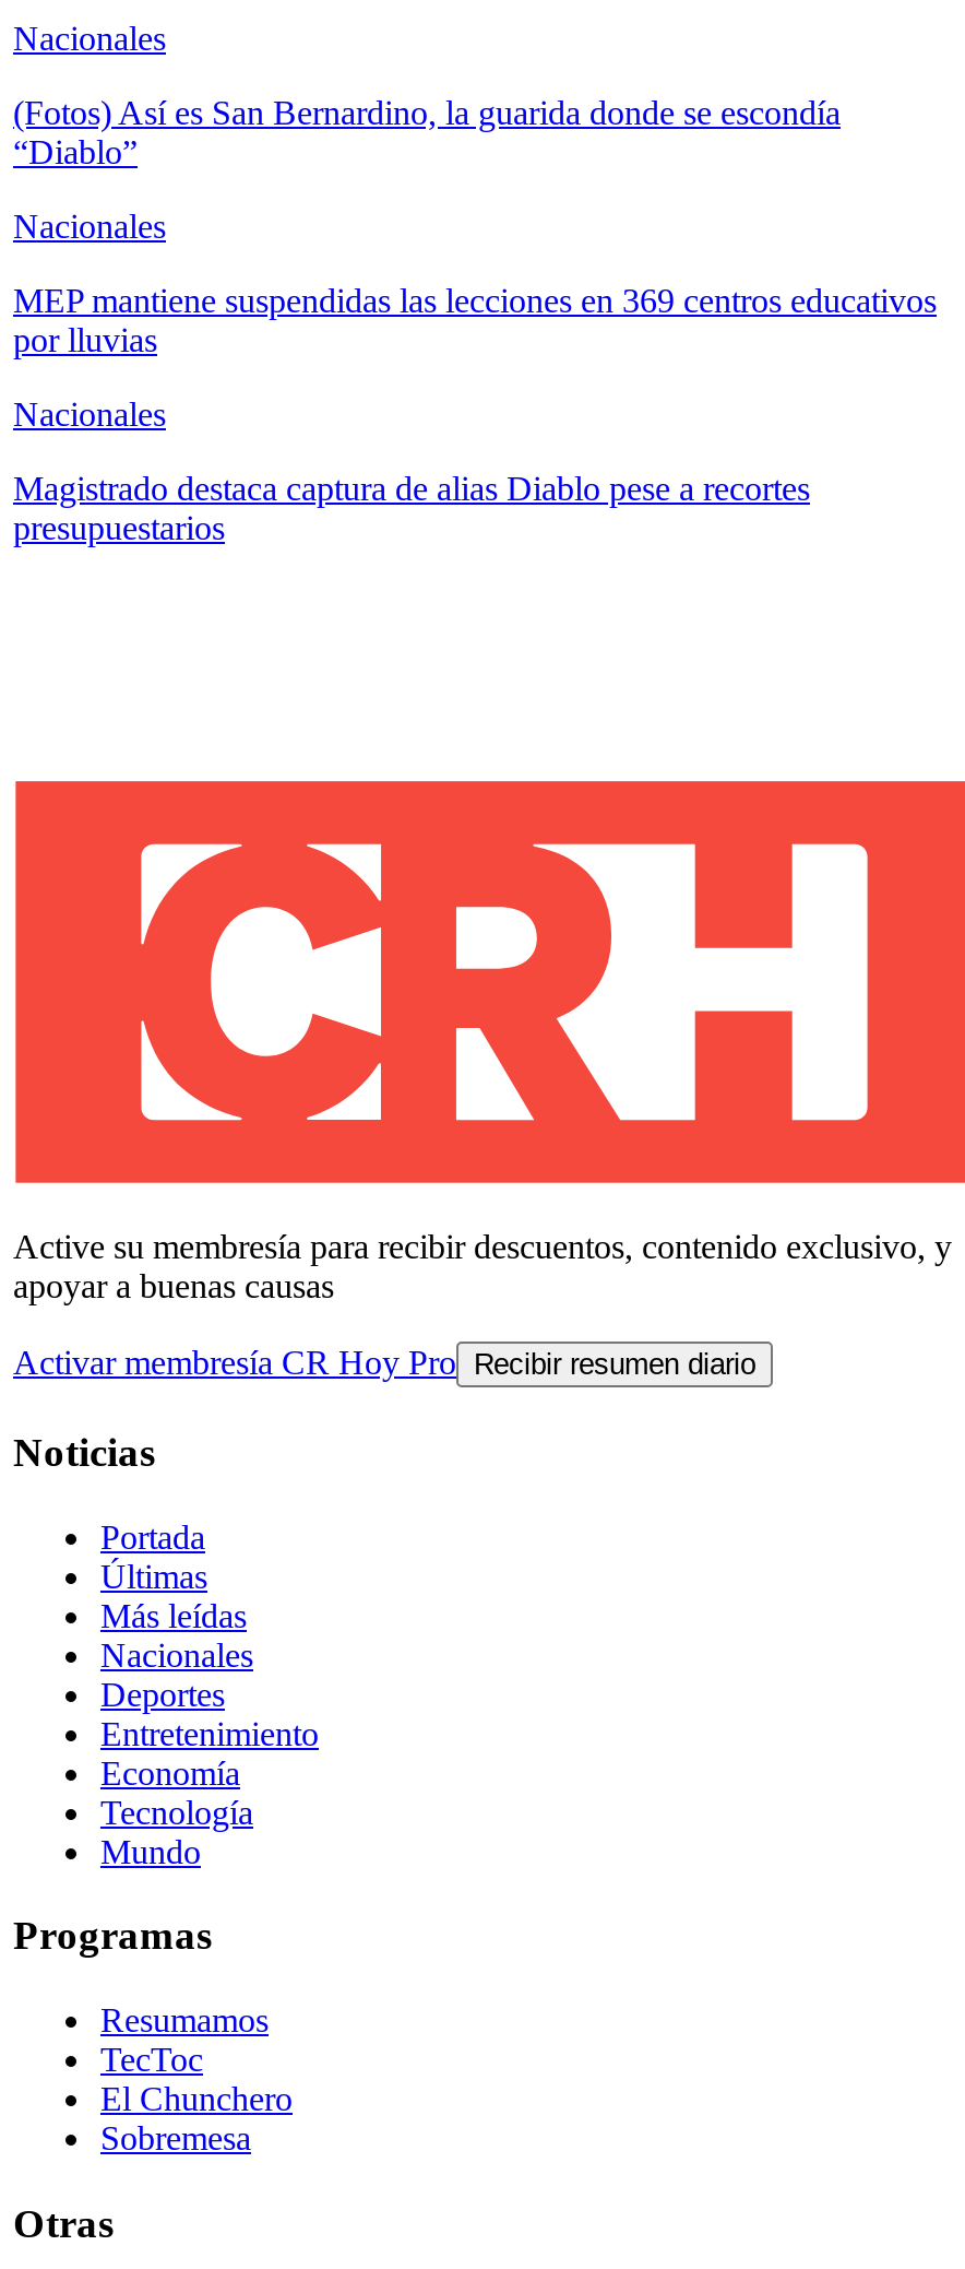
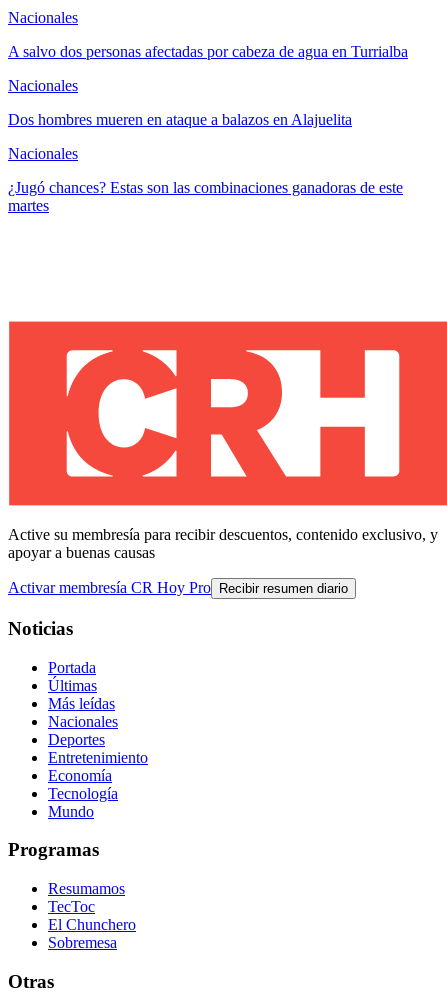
[13,94,841,171] (Fotos) Así es San Bernardino, la guarida donde se escondía | “Diablo” -> [8,43,408,60] A salvo dos personas afectadas por cabeza de agua en Turrialba
[13,282,937,359] MEP mantiene suspendidas las lecciones en 369 centros educativos | por lluvias -> [8,111,352,128] Dos hombres mueren en ataque a balazos en Alajuelita
[13,470,810,547] Magistrado destaca captura de alias Diablo pese a recortes | presupuestarios -> [8,179,403,214] ¿Jugó chances? Estas son las combinaciones ganadoras de este | martes

